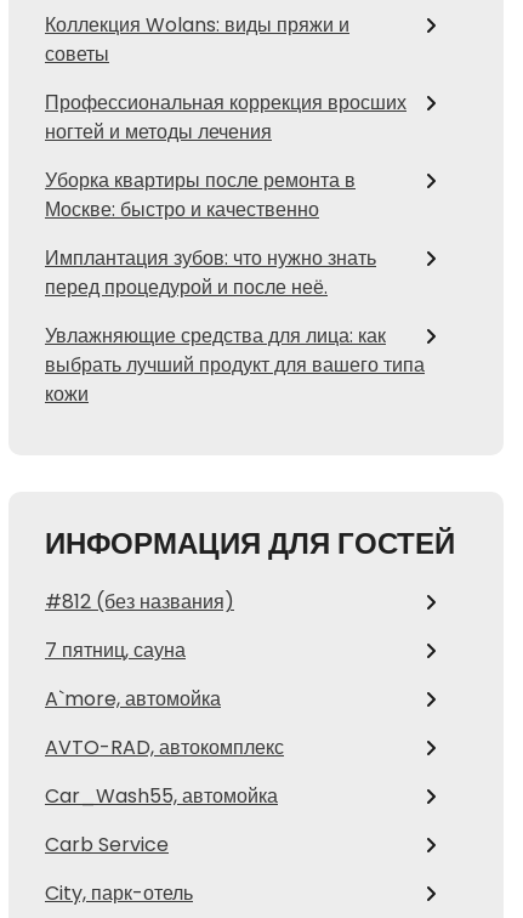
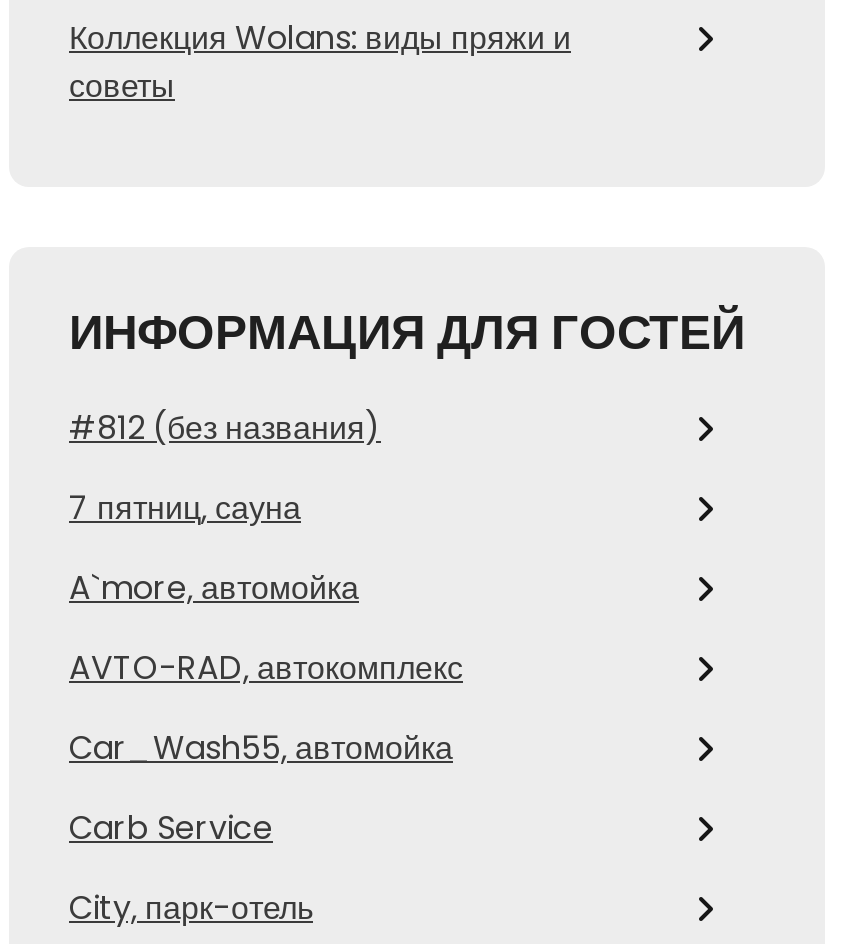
[45,89,425,408] Профессиональная коррекция вросших | ногтей и методы лечения | Уборка квартиры после ремонта в | Москве: быстро и качественно | Имплантация зубов: что нужно знать | перед процедурой и после неё. | Увлажняющие средства для лица: как | выбрать лучший продукт для вашего типа | кожи -> none

